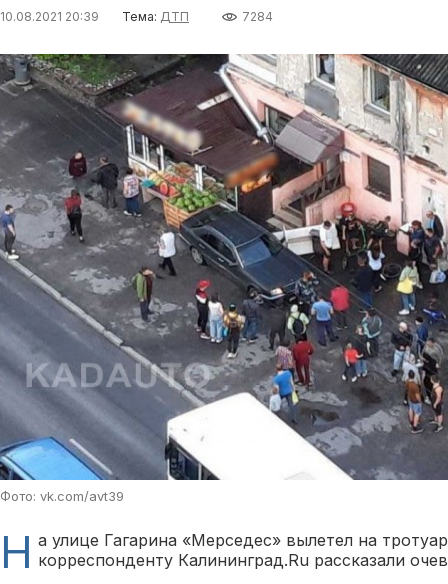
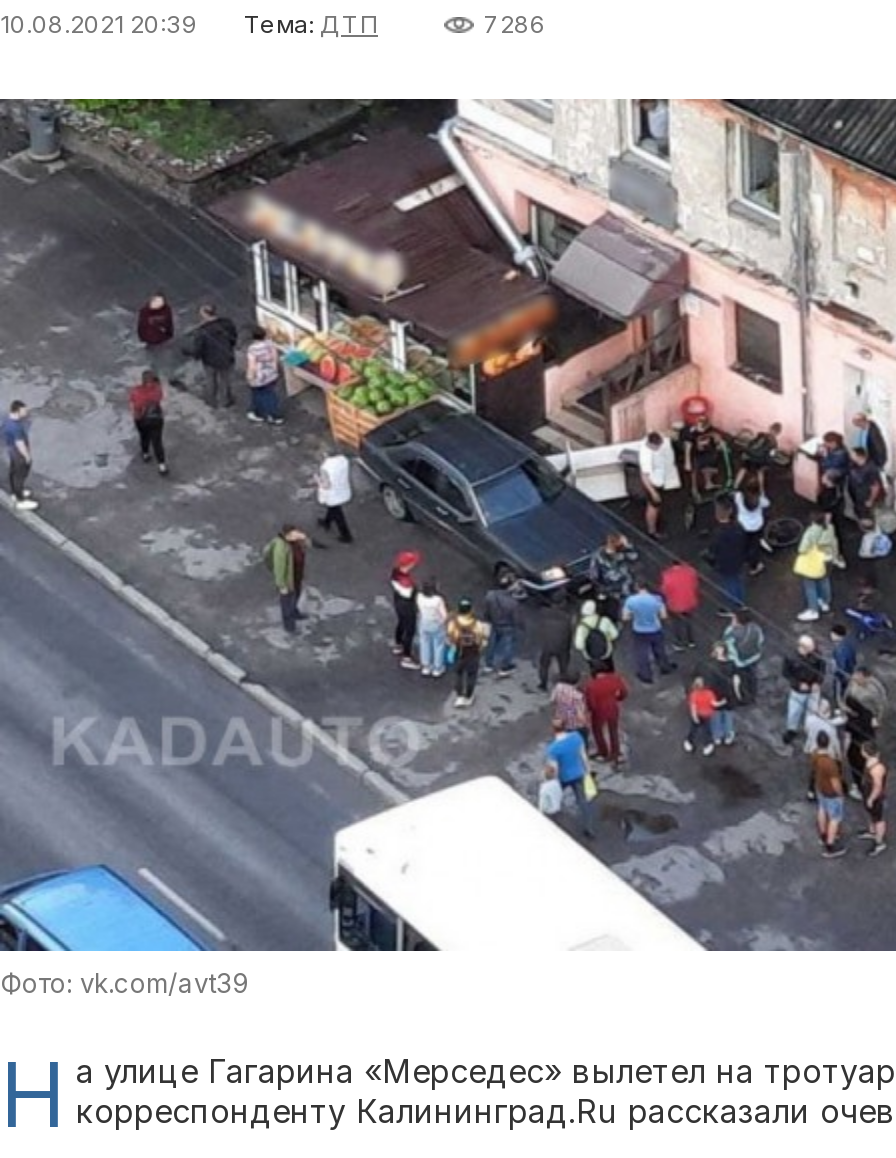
[242,9,273,24] 7284 -> [484,9,546,39] 7286

